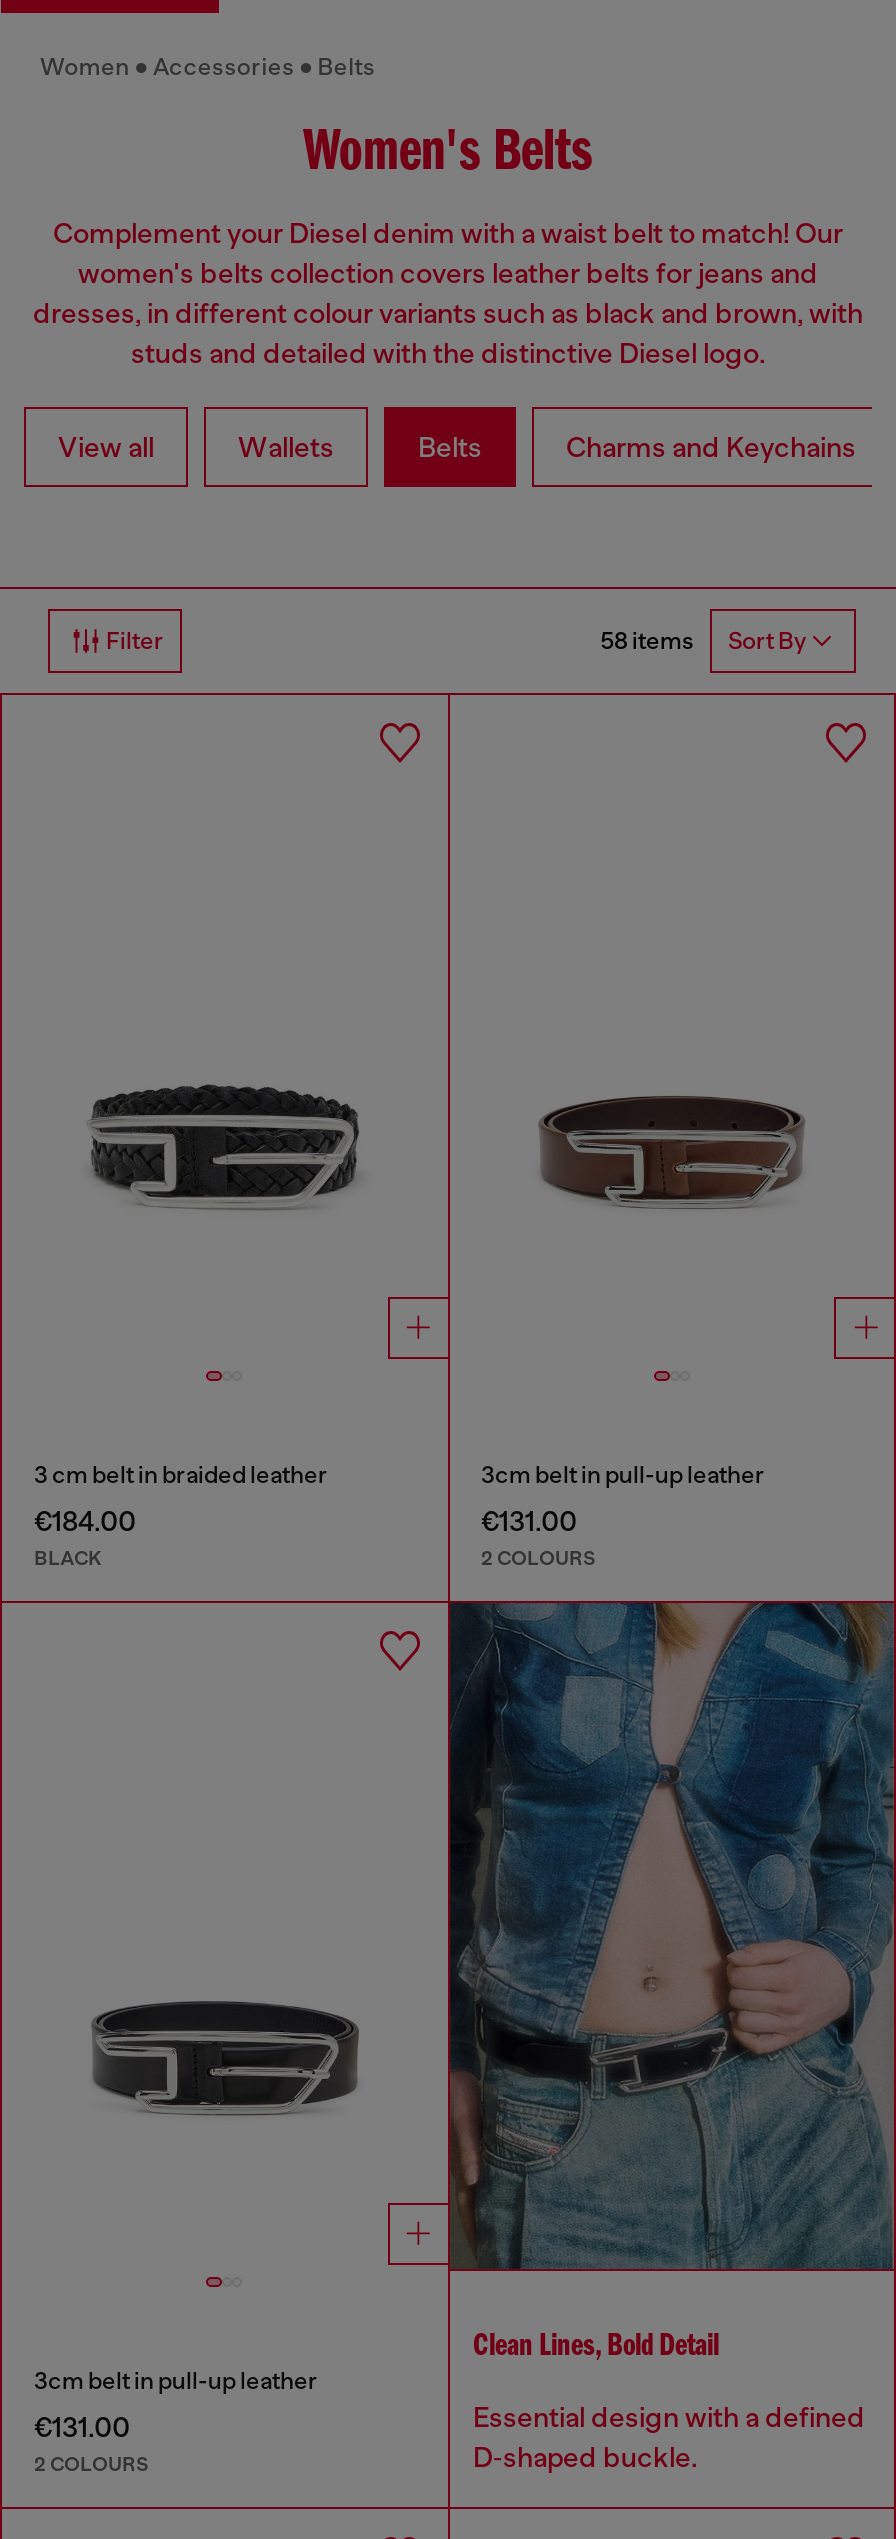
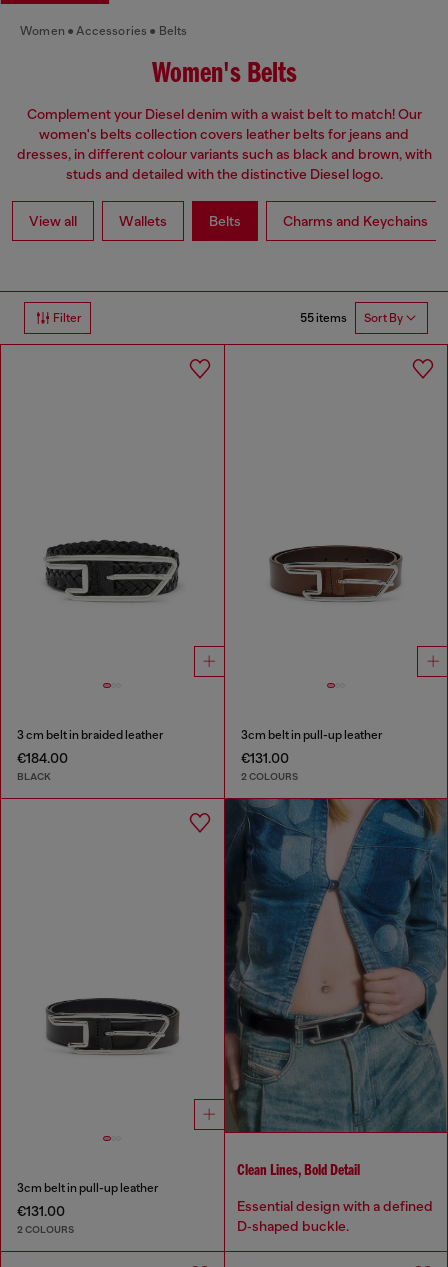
[600,627,806,656] 58 items Sort By -> [300,311,403,325] 55 items Sort By

